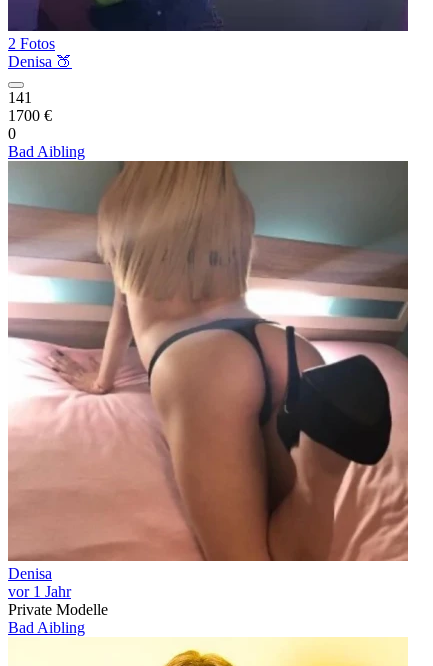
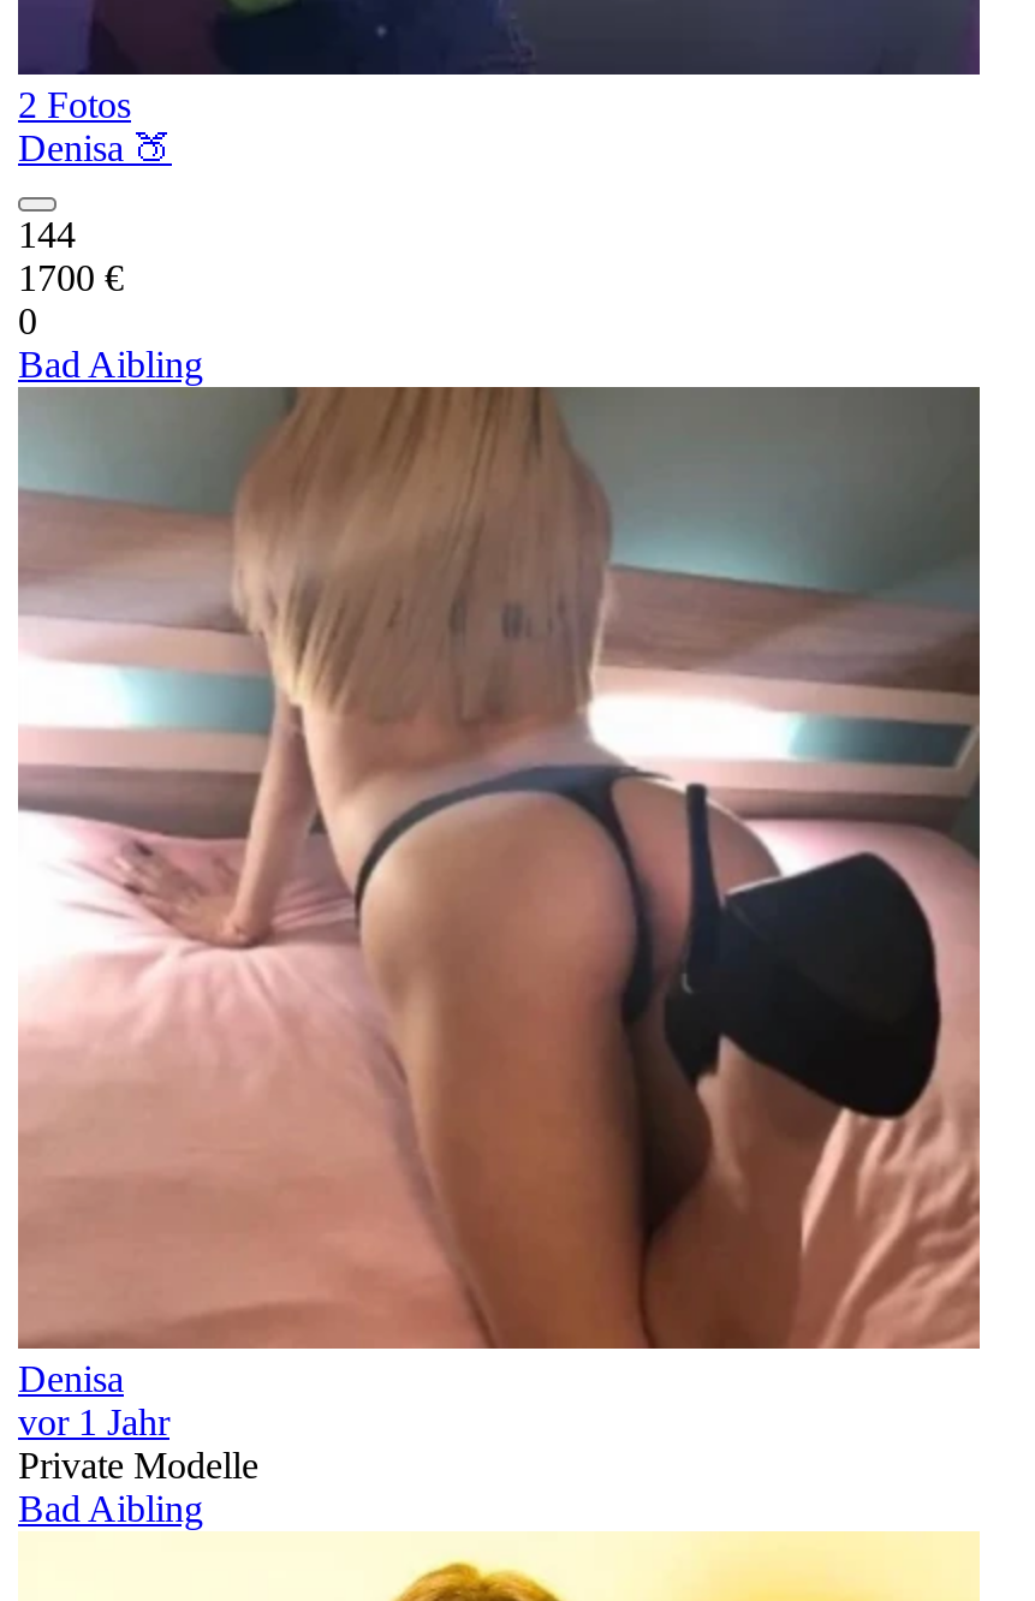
[8,89,32,106] 141 -> [18,214,76,255] 144

